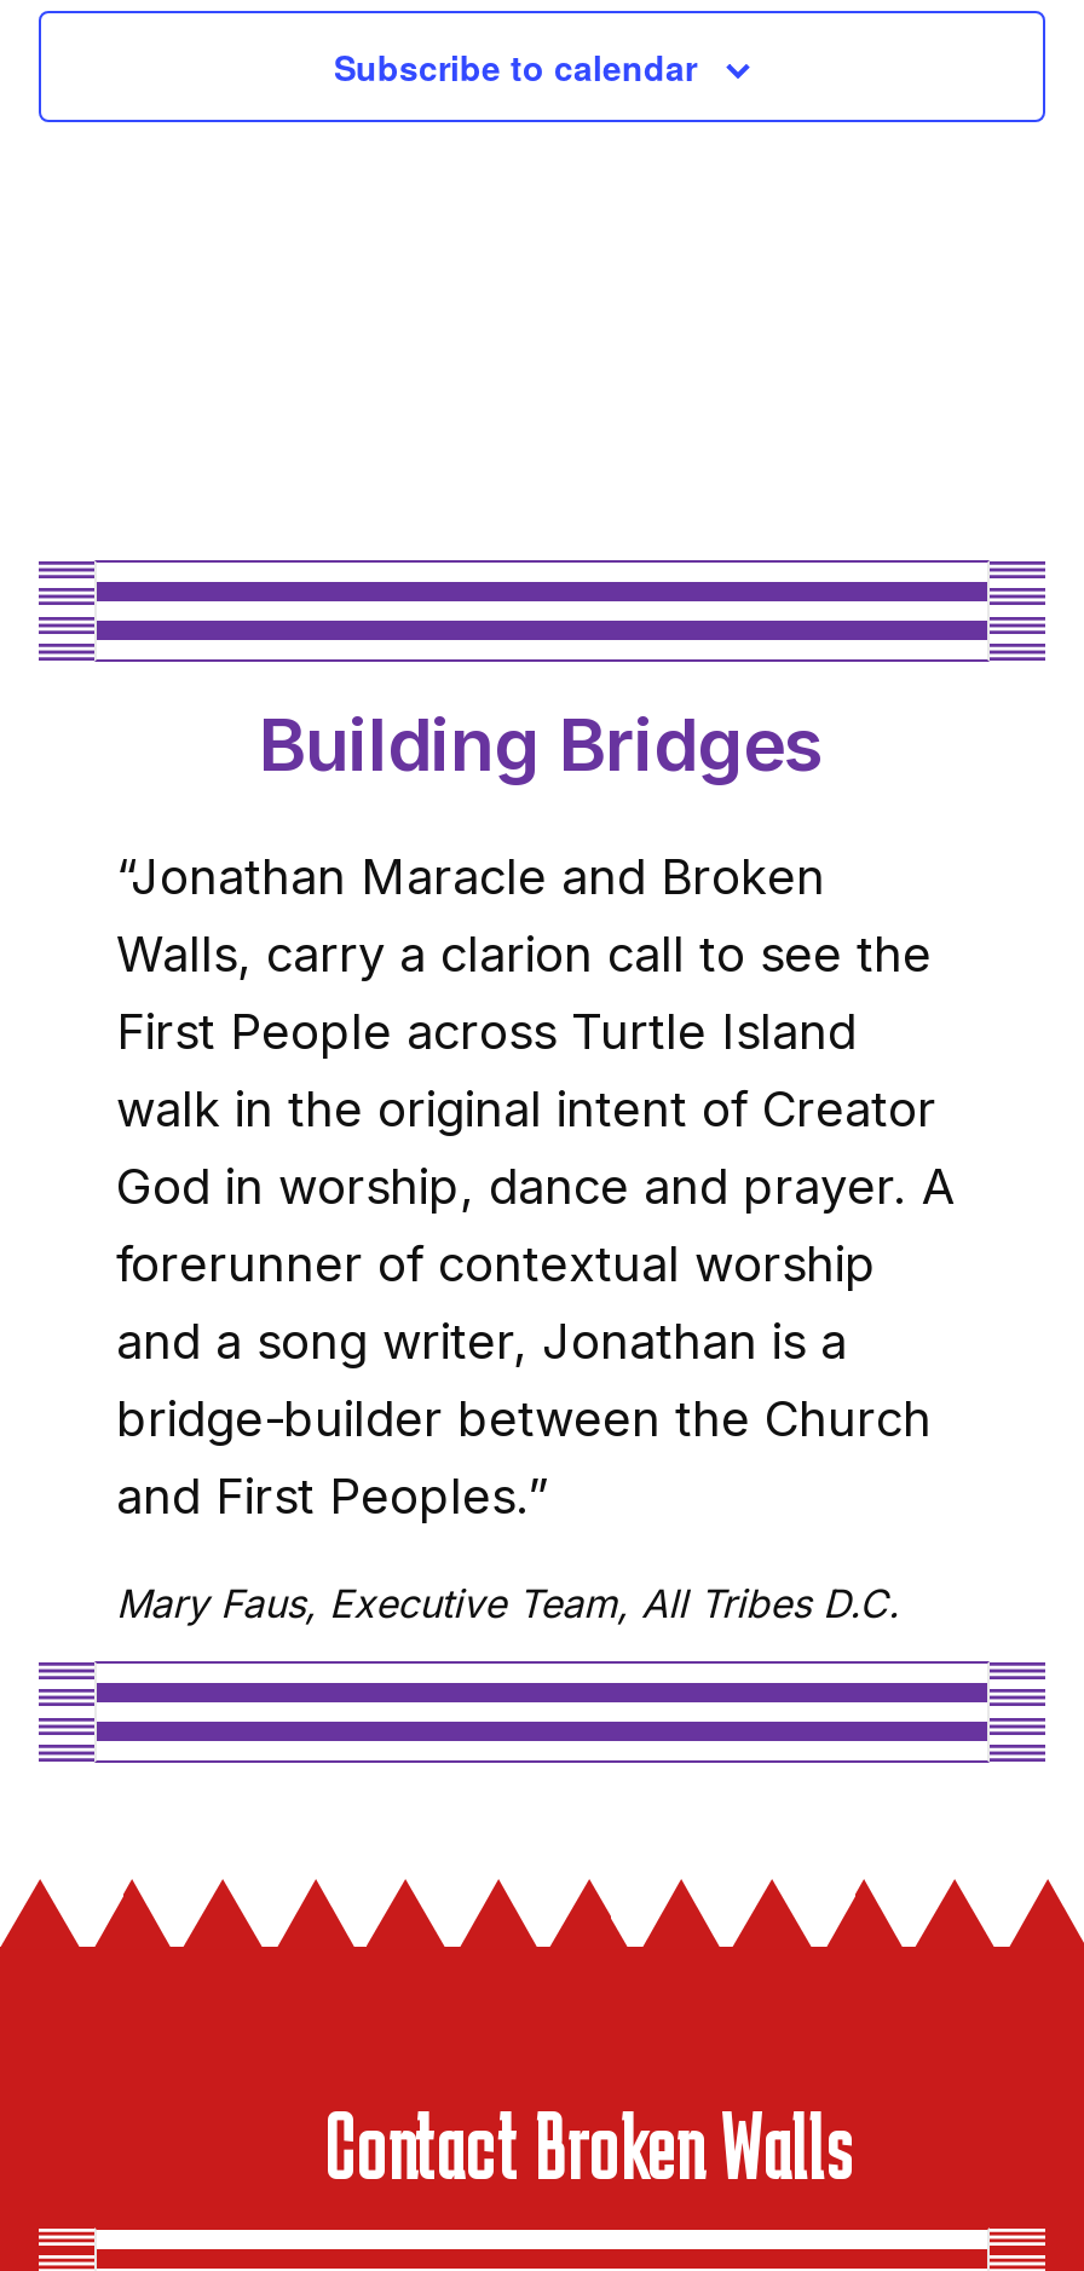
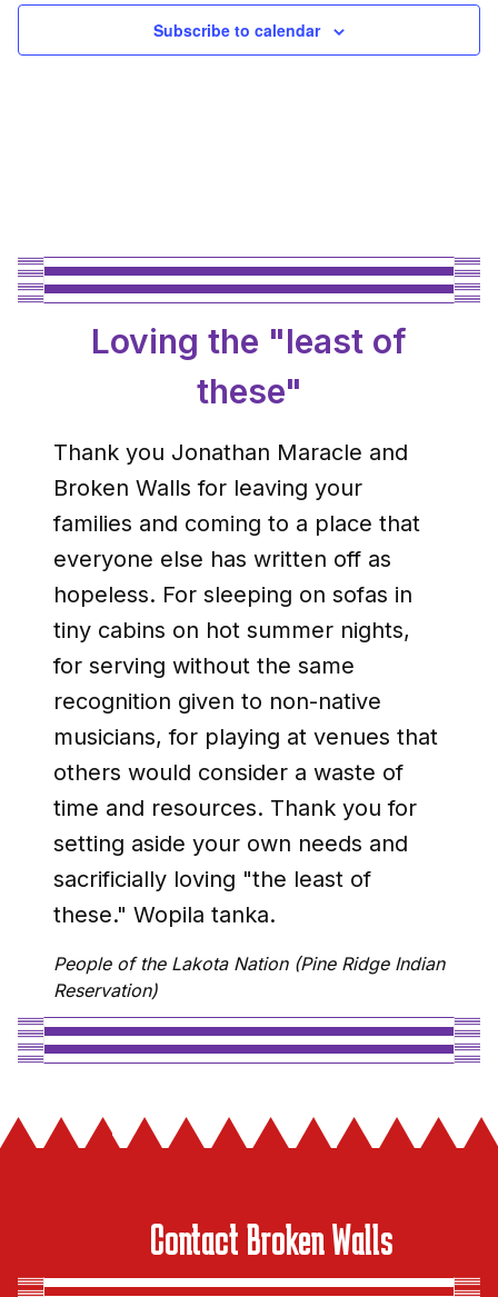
[259,701,825,788] Building Bridges -> [91,321,407,411] Loving the "least of | these"
[116,848,953,1526] “Jonathan Maracle and Broken | Walls, carry a clarion call to see the | First People across Turtle Island | walk in the original intent of Creator | God in worship, dance and prayer. A | forerunner of contextual worship | and a song writer, Jonathan is a | bridge-builder between the Church | and First Peoples.” -> [53,439,438,928] Thank you Jonathan Maracle and | Broken Walls for leaving your | families and coming to a place that | everyone else has written off as | hopeless. For sleeping on sofas in | tiny cabins on hot summer nights, | for serving without the same | recognition given to non-native | musicians, for playing at venues that | others would consider a waste of | time and resources. Thank you for | setting aside your own needs and | sacrificially loving "the least of | these." Wopila tanka.
[116,1579,900,1627] Mary Faus, Executive Team, All Tribes D.C. -> [53,952,445,1001] People of the Lakota Nation (Pine Ridge Indian | Reservation)

